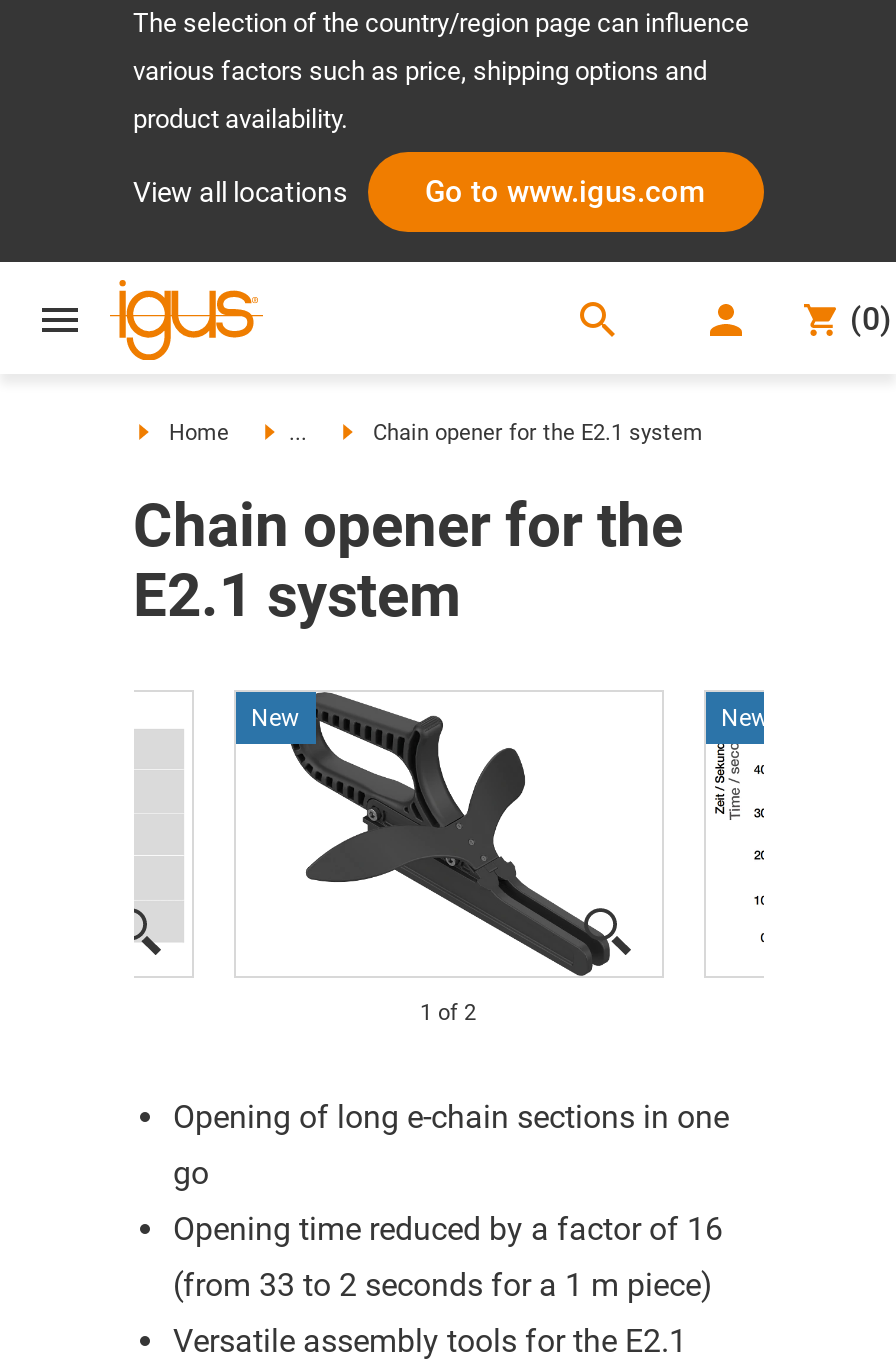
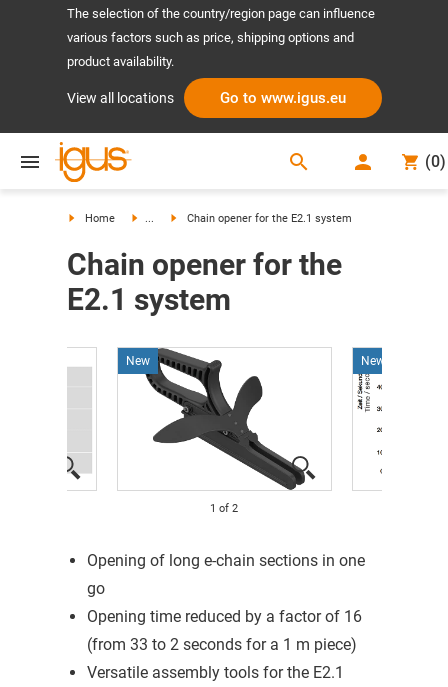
[425,174,705,210] Go to www.igus.com -> [219,89,345,107] Go to www.igus.eu

